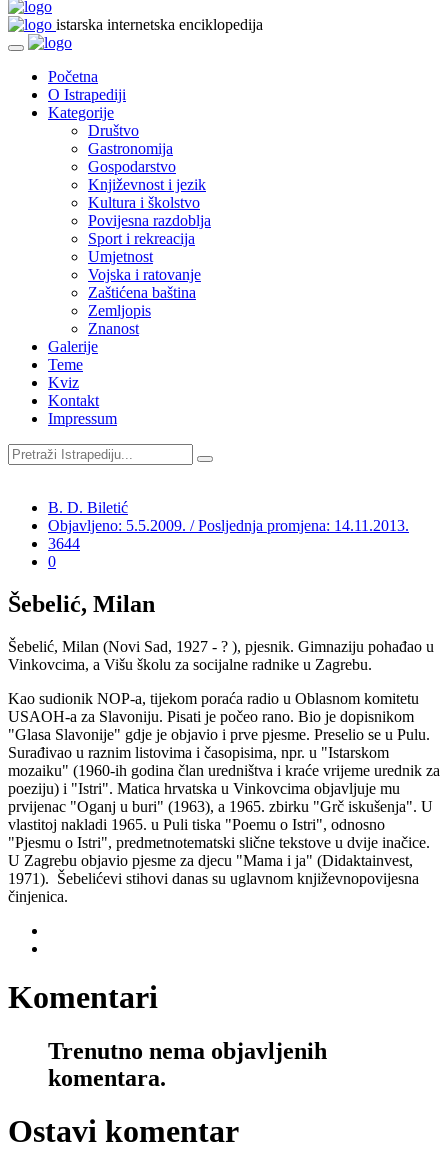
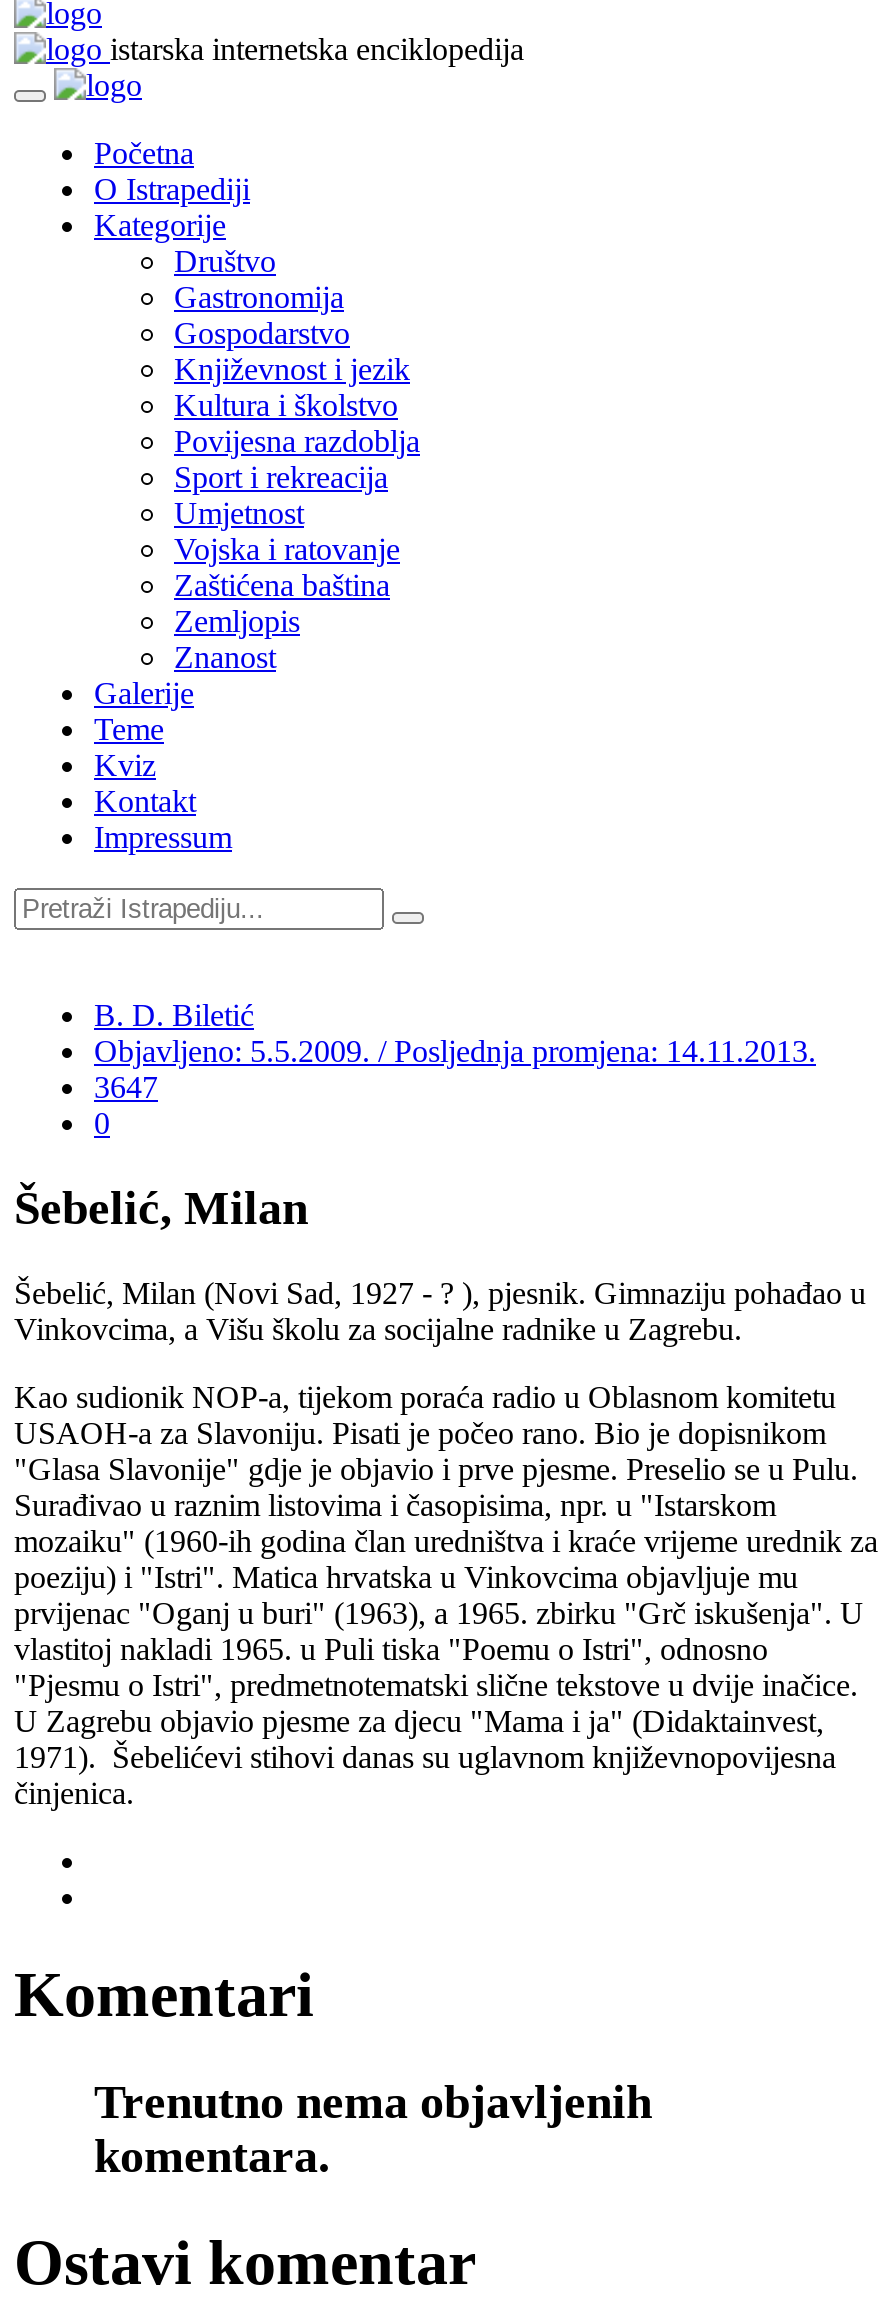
[48,535,80,552] 3644 -> [94,1070,158,1104] 3647

